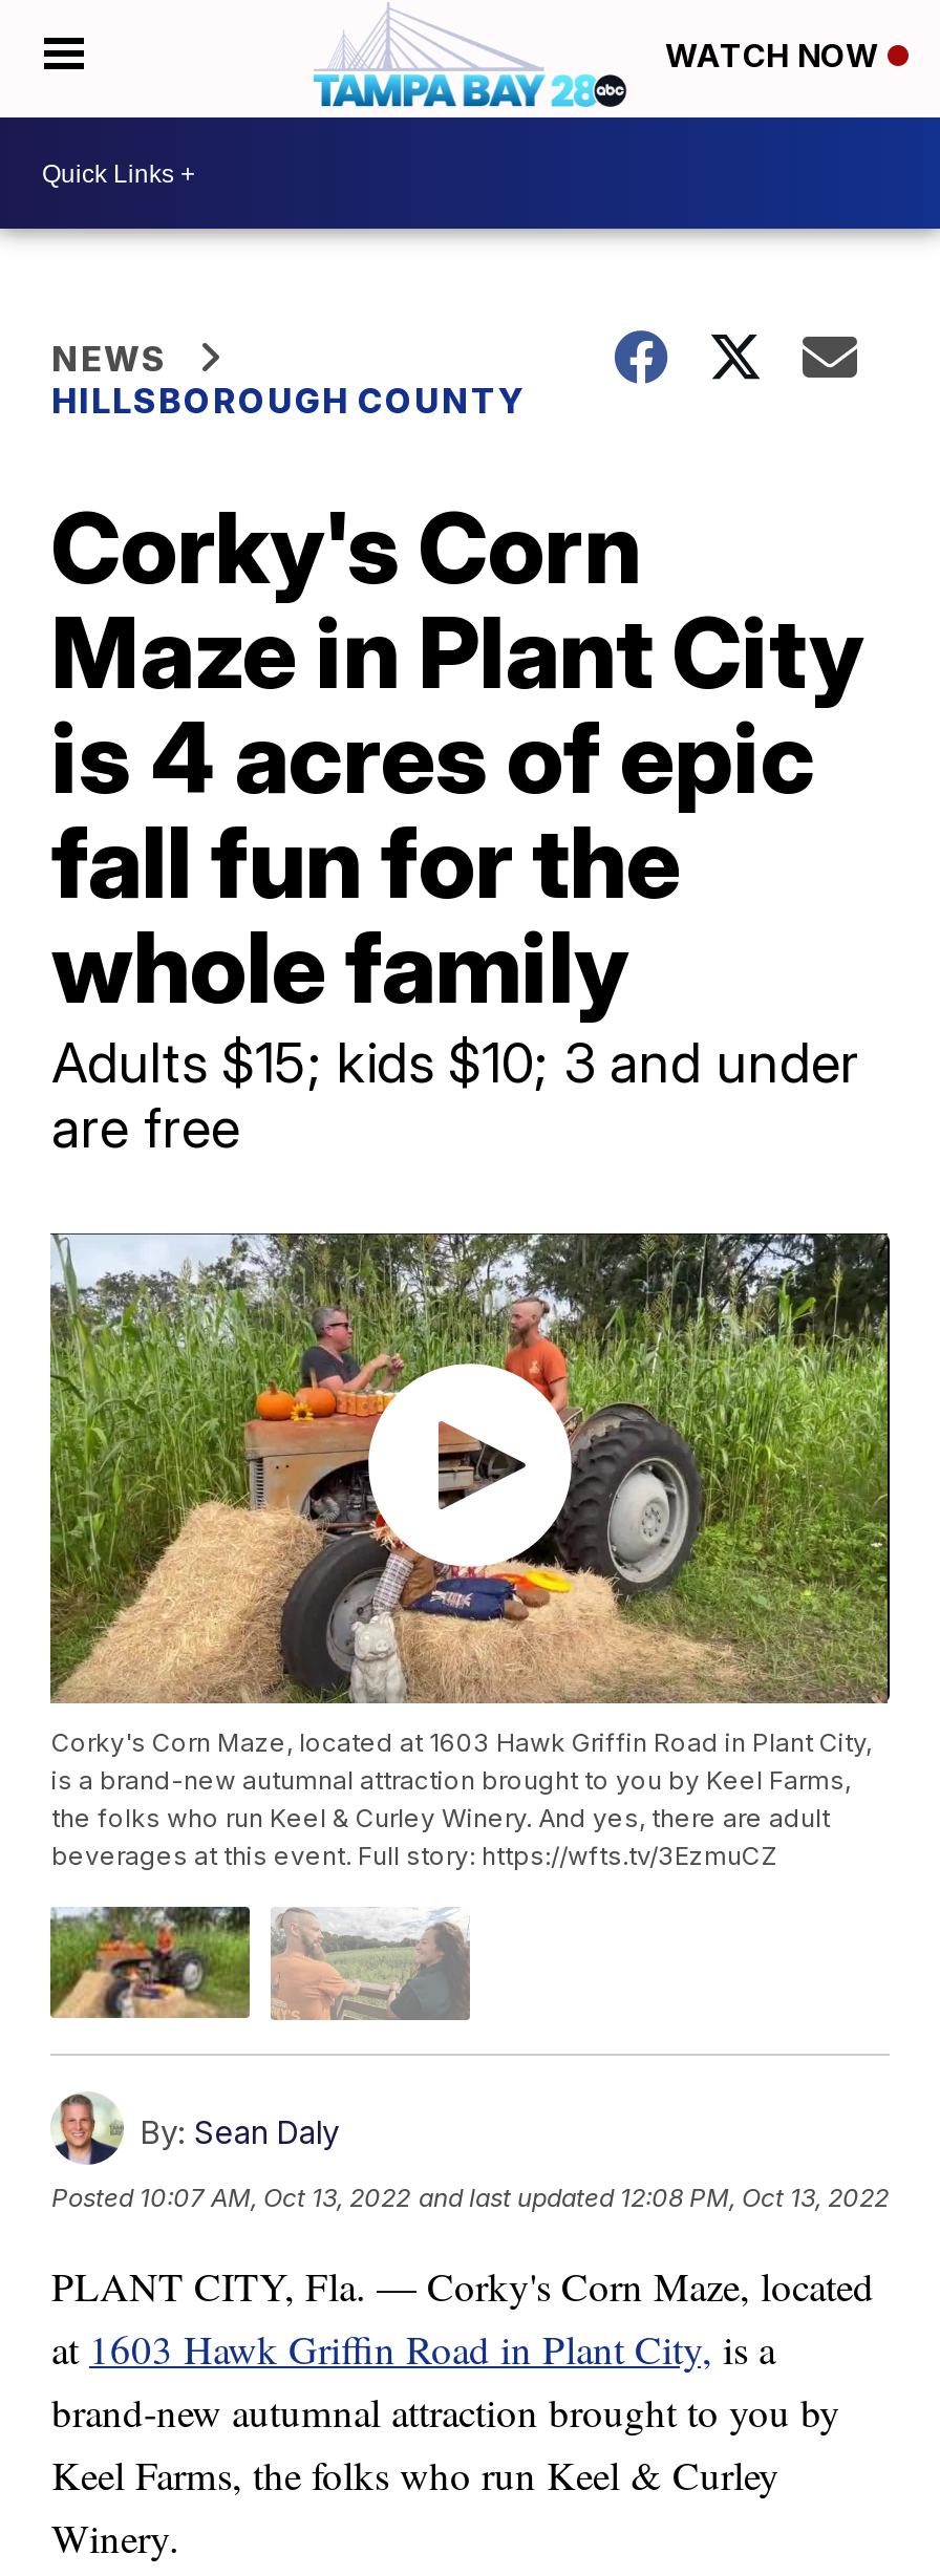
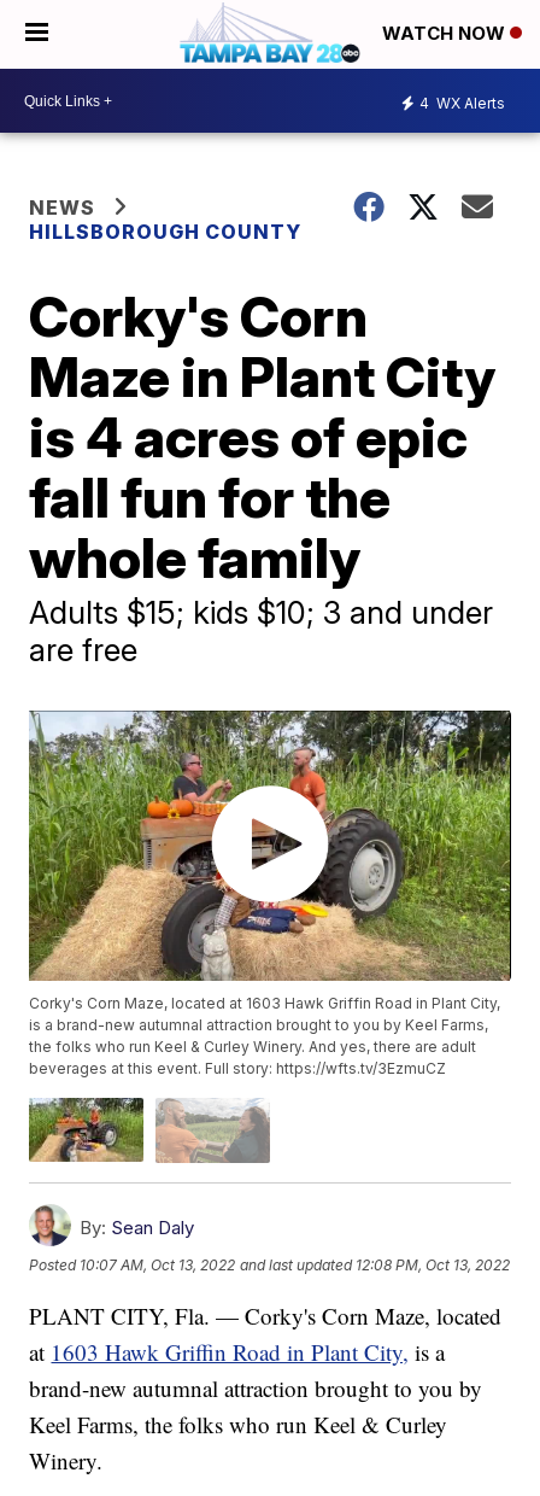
none -> [419,93,505,112] 4 WX Alerts

